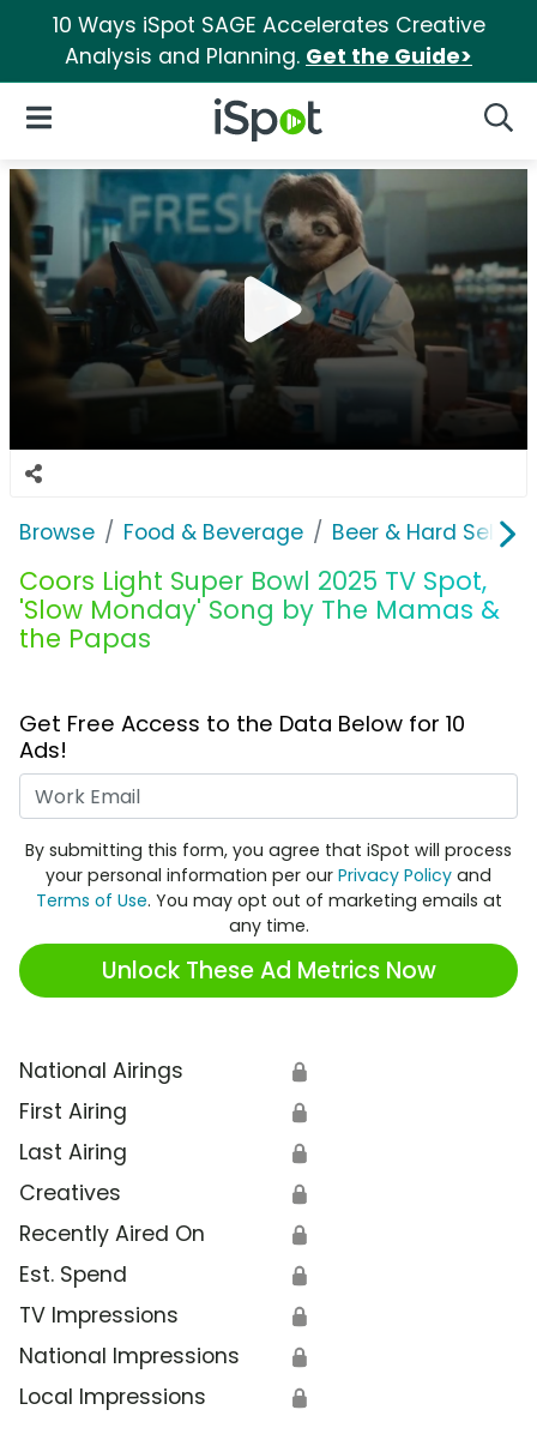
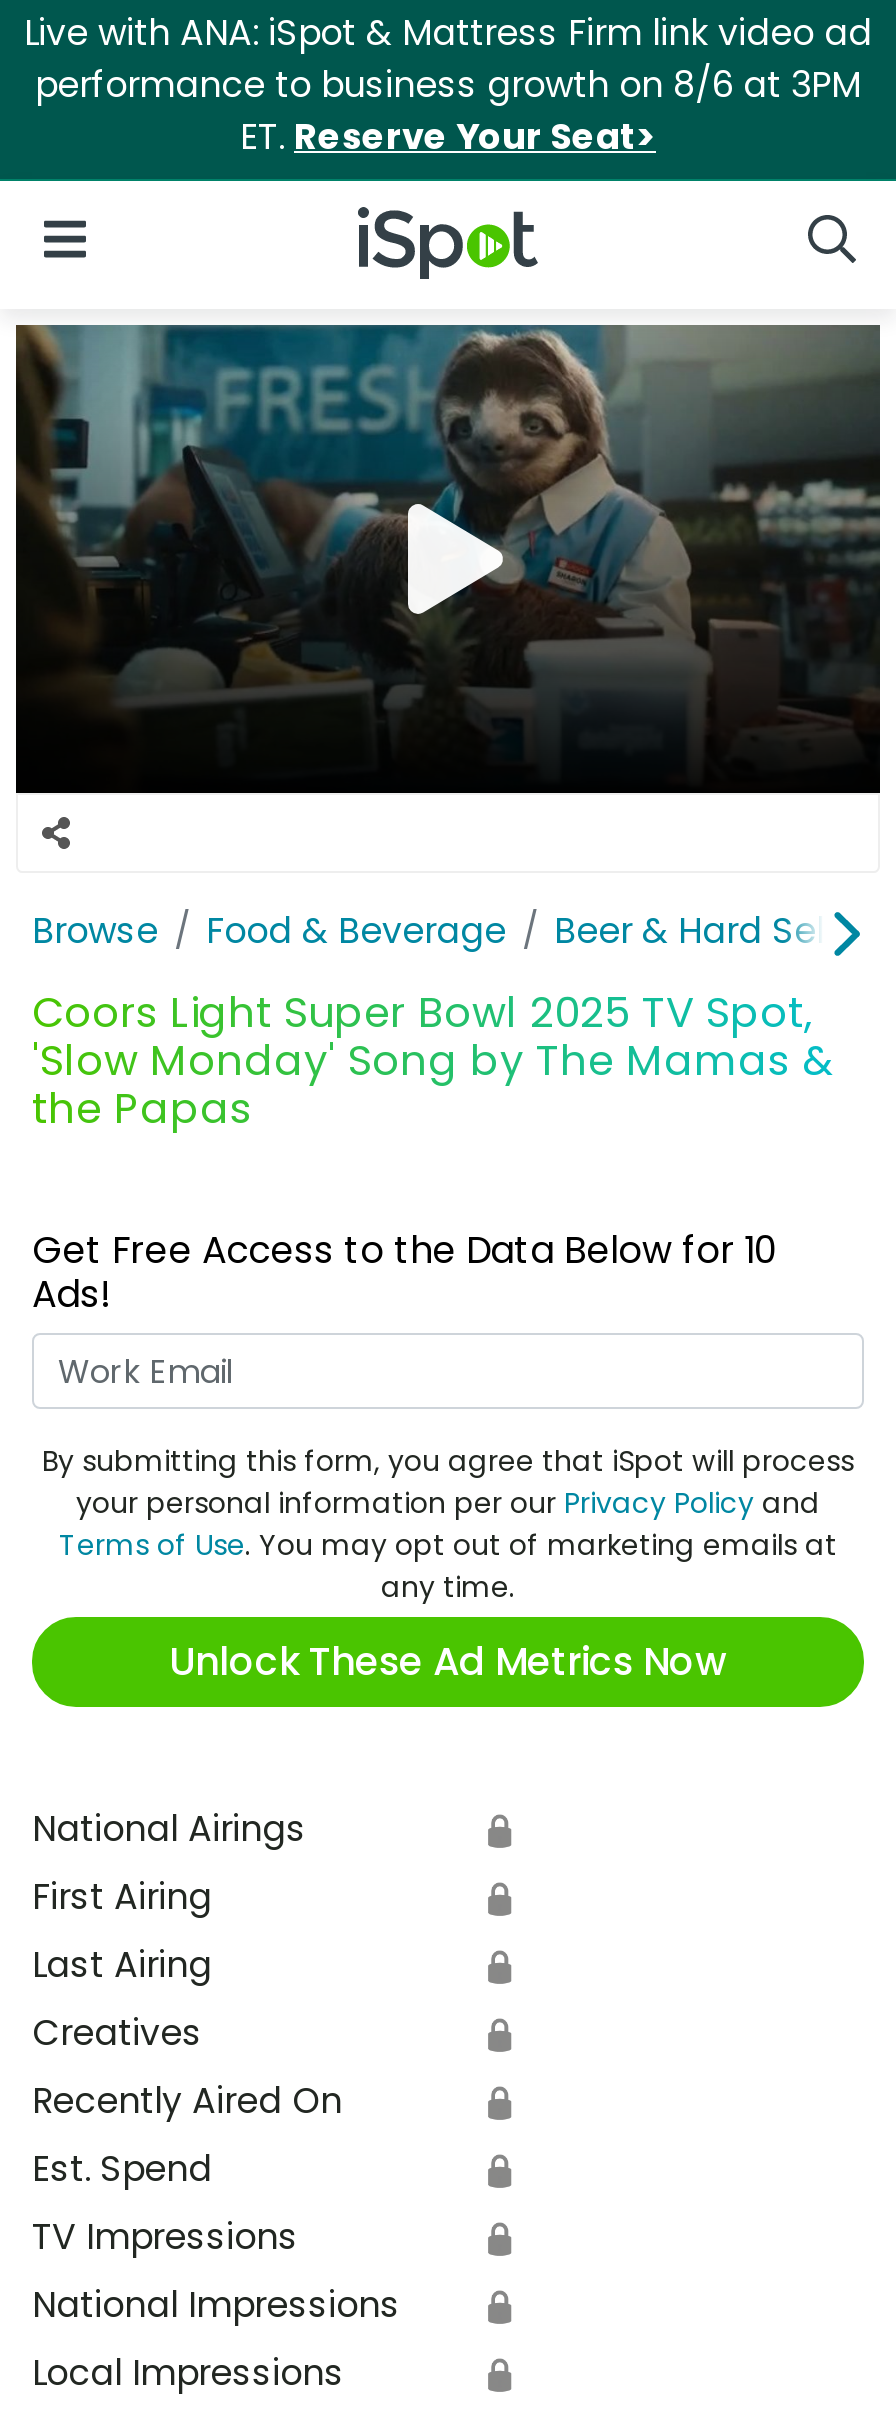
[52,11,485,71] 10 Ways iSpot SAGE Accelerates Creative | Analysis and Planning. Get the Guide> -> [24,9,872,161] Live with ANA: iSpot & Mattress Firm link video ad | performance to business growth on 8/6 at 3PM | ET. Reserve Your Seat>

